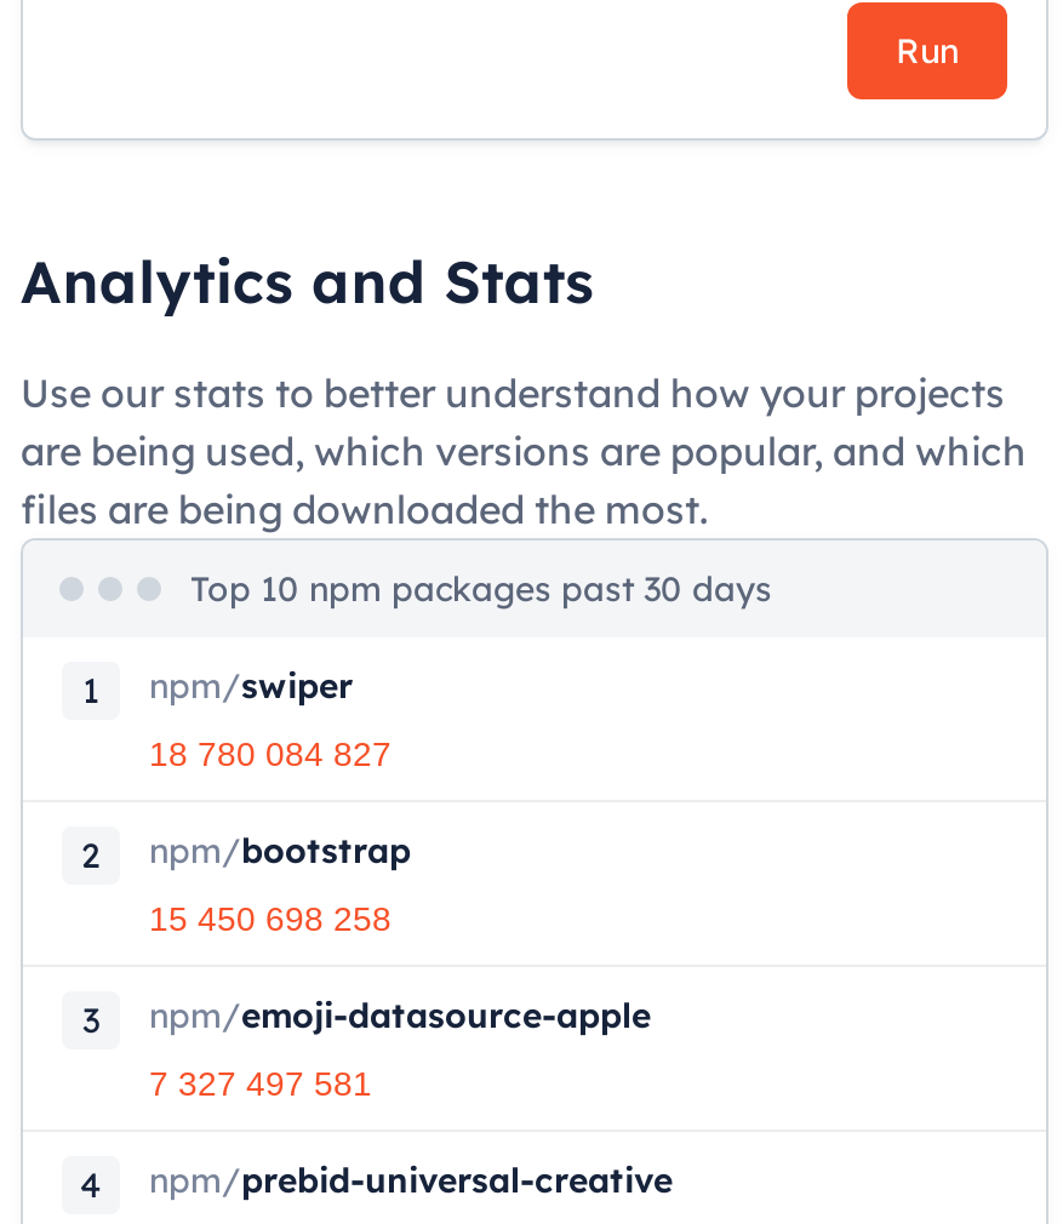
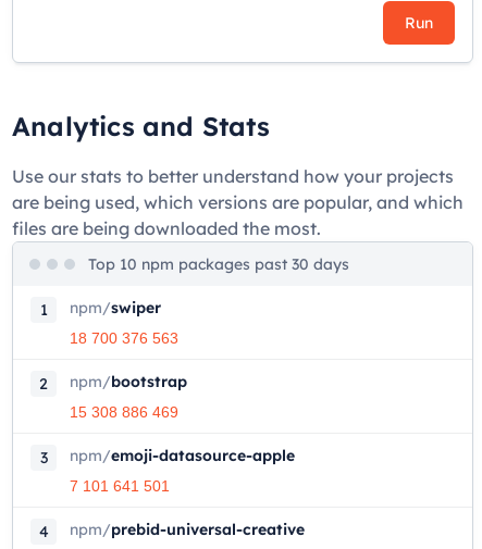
[149,734,392,773] 18 780 084 827 -> [70,329,178,347] 18 700 376 563
[149,899,392,938] 15 450 698 258 -> [70,403,178,421] 15 308 886 469
[149,1064,372,1103] 7 327 497 581 -> [70,477,170,495] 7 101 641 501

